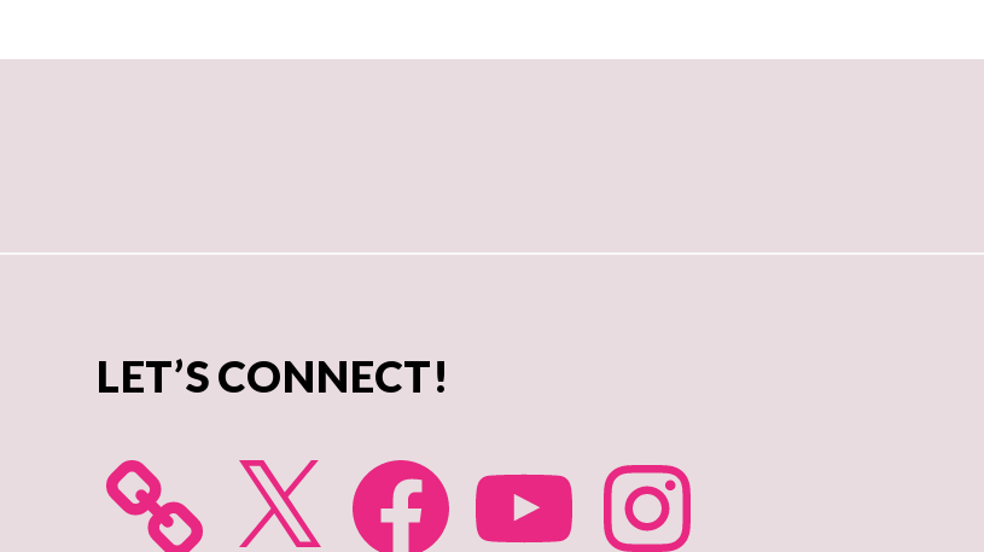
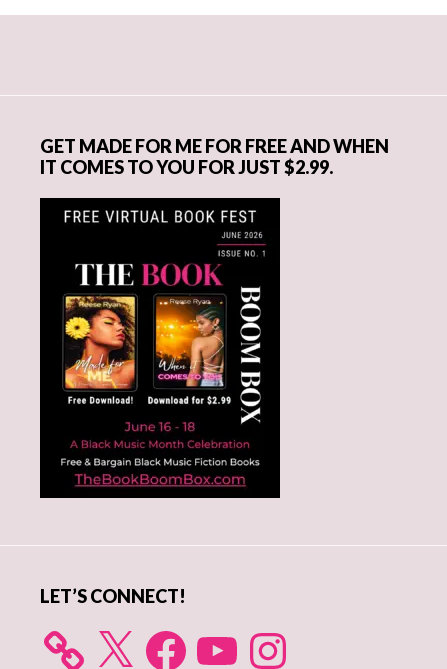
none -> [39,186,286,499] [image]
none -> [40,135,389,178] GET MADE FOR ME FOR FREE AND WHEN | IT COMES TO YOU FOR JUST $2.99.

